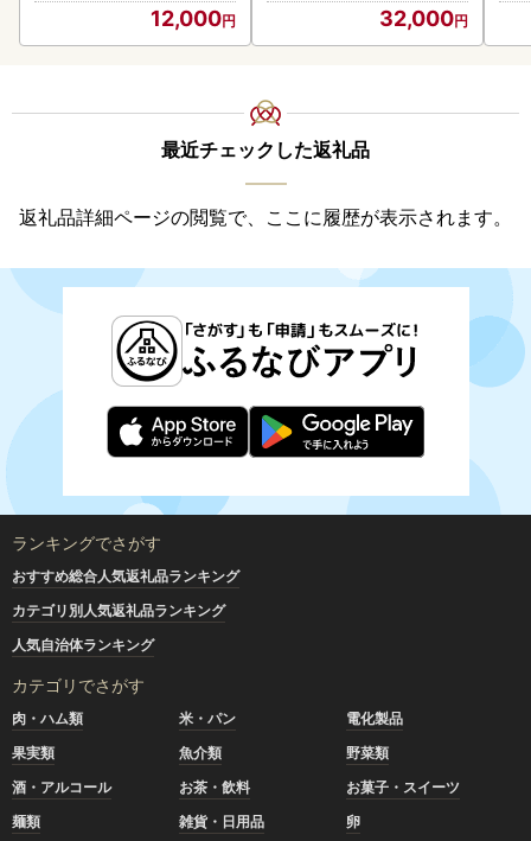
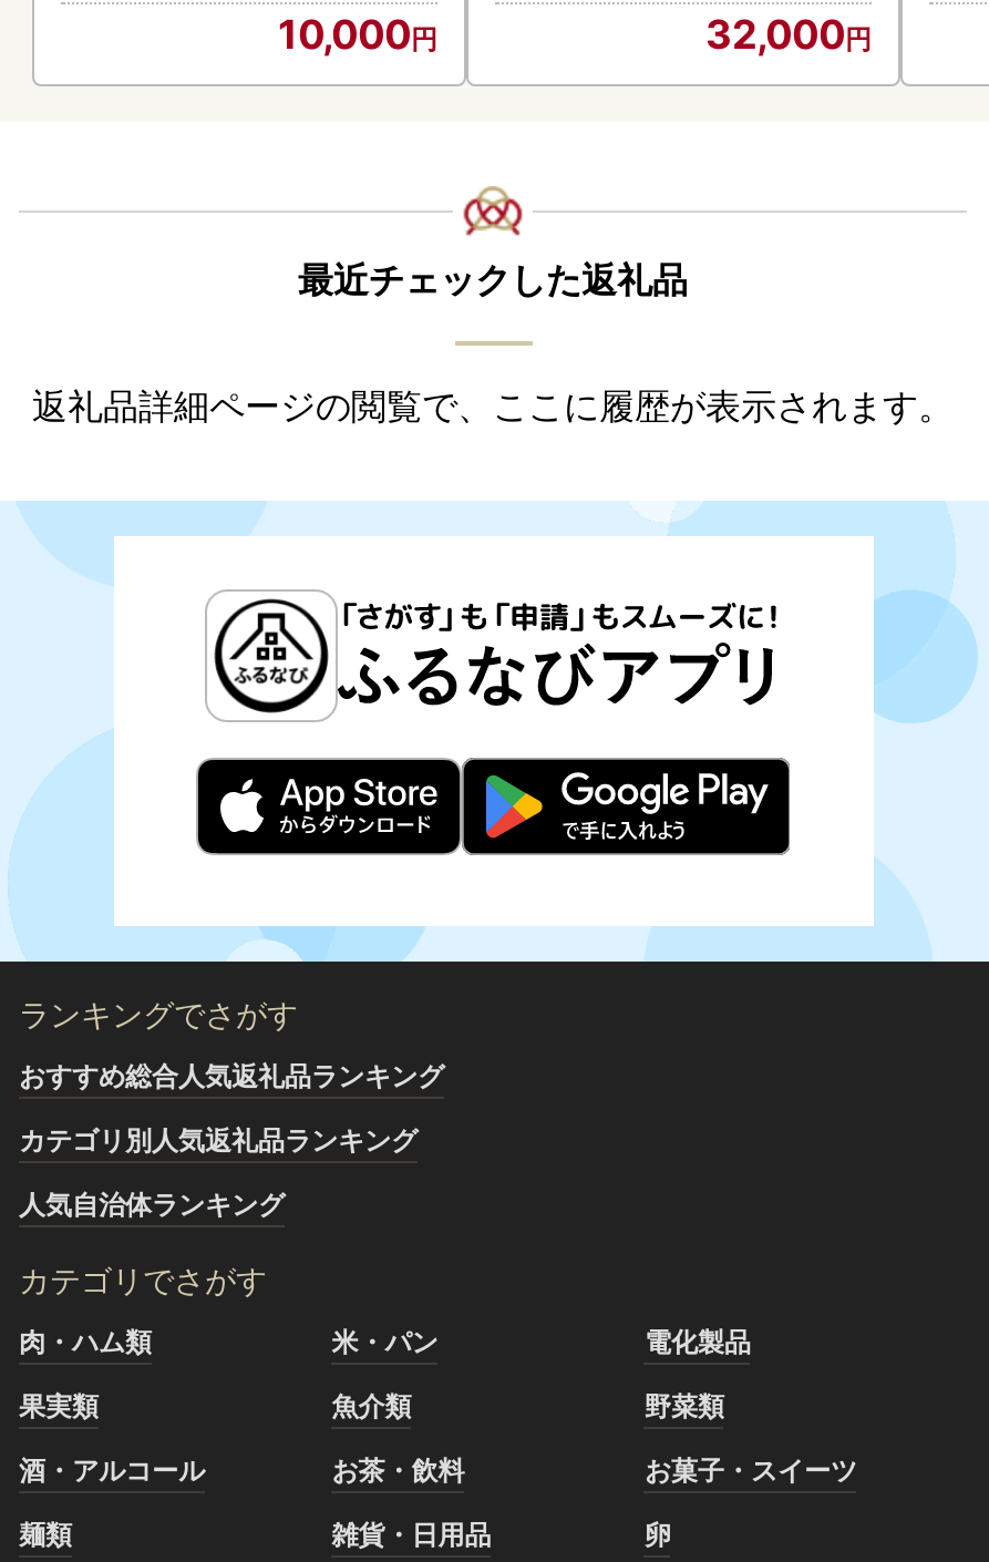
[151,6,222,31] 12,000 -> [278,11,411,57] 10,000

